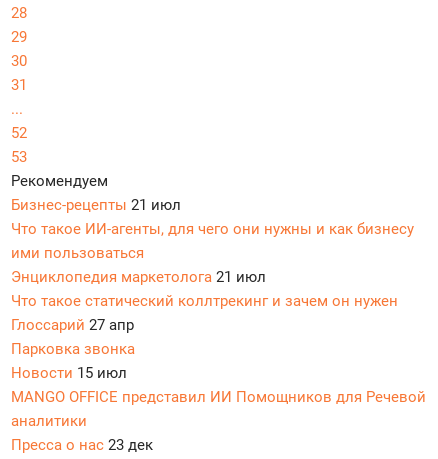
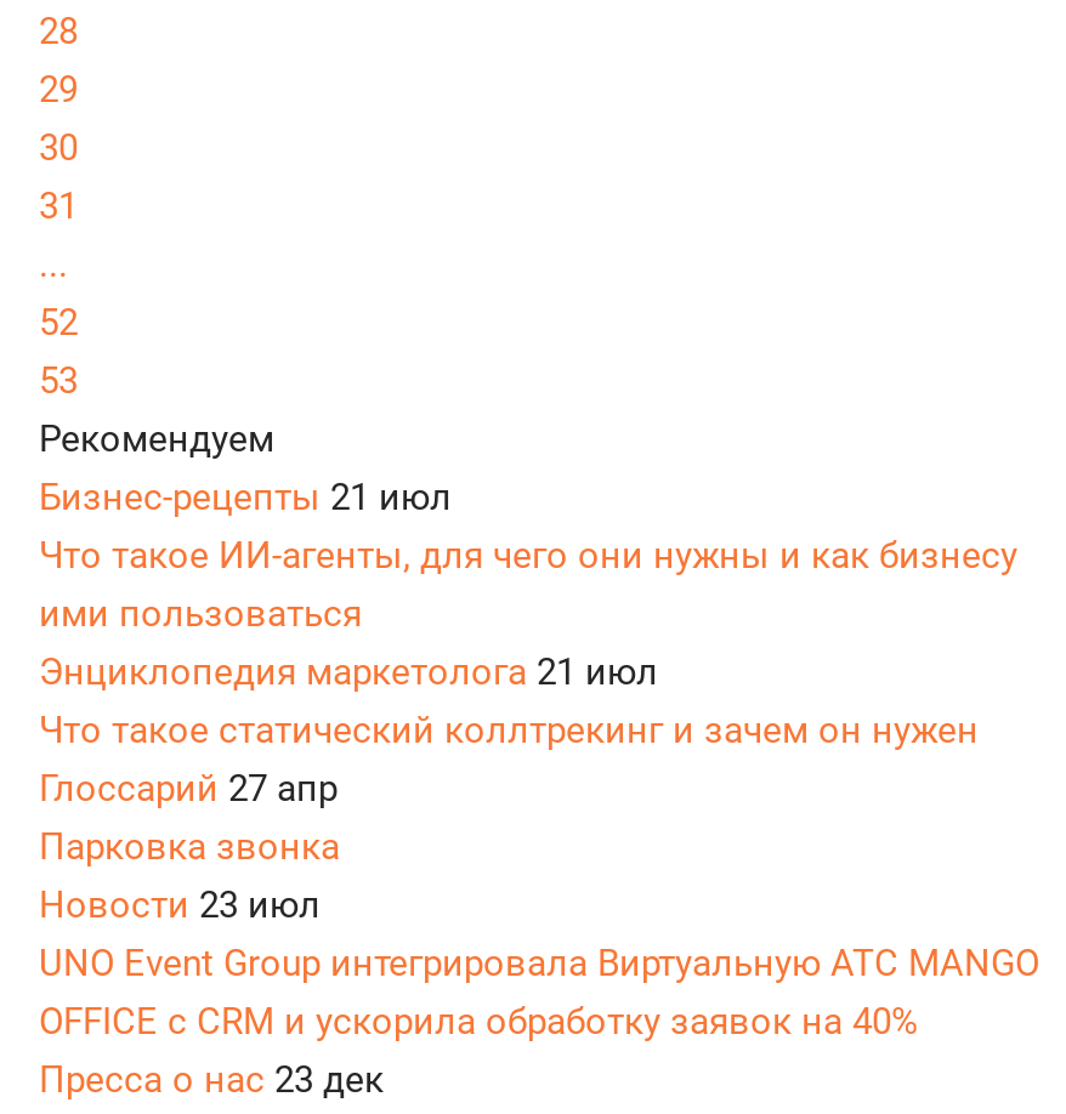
[11,364,426,430] Новости 15 июл | MANGO OFFICE представил ИИ Помощников для Речевой | аналитики -> [39,884,1039,1045] Новости 23 июл | UNO Event Group интегрировала Виртуальную АТС MANGO | OFFICE с CRM и ускорила обработку заявок на 40%

